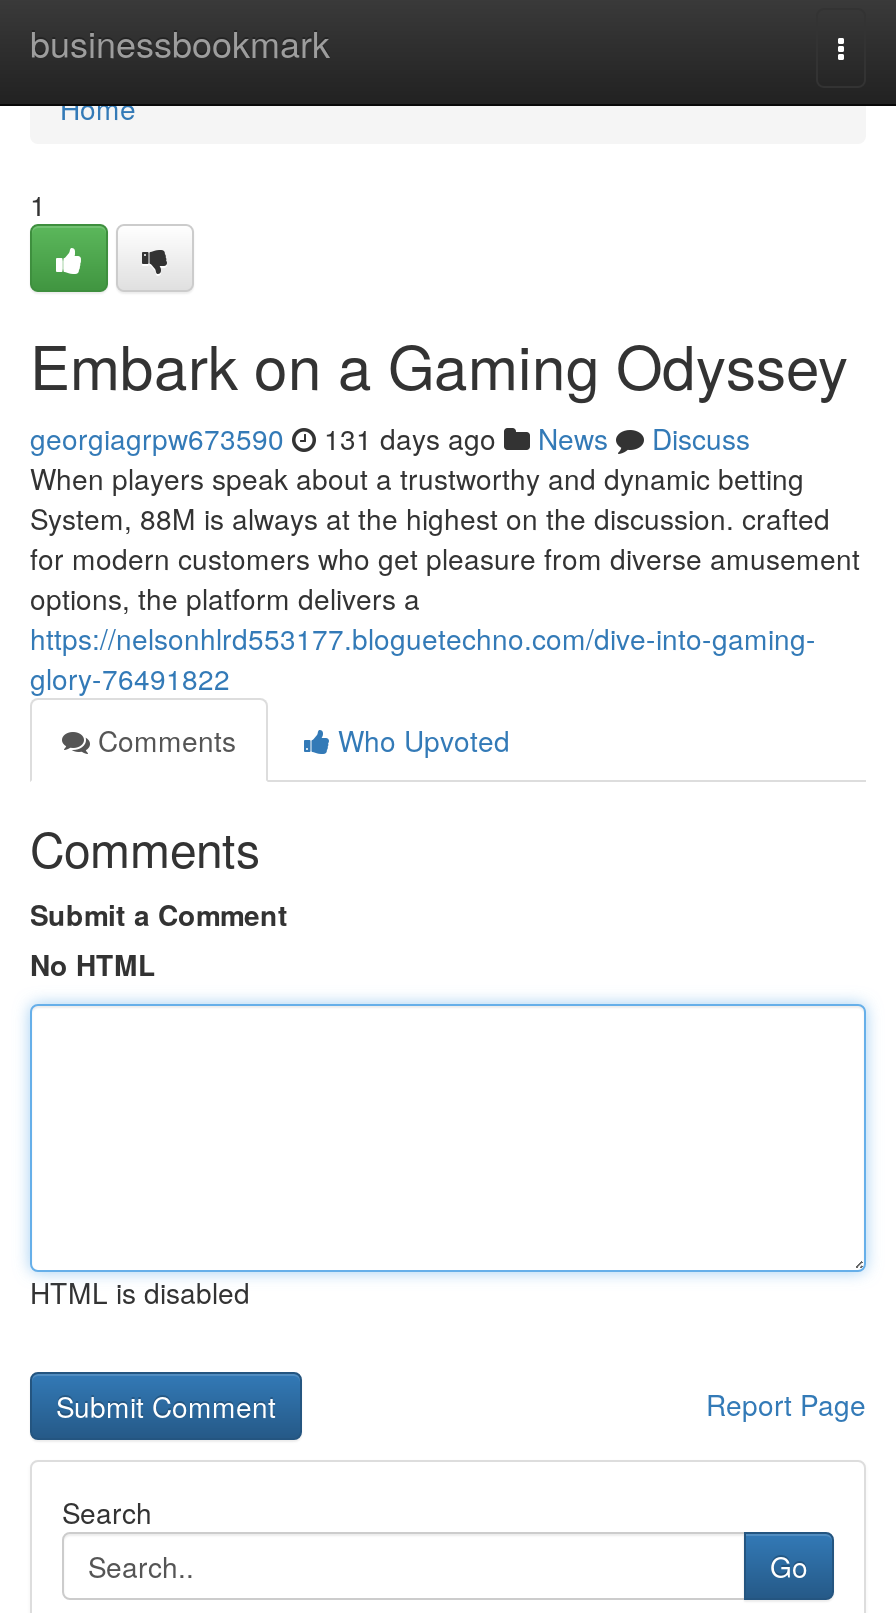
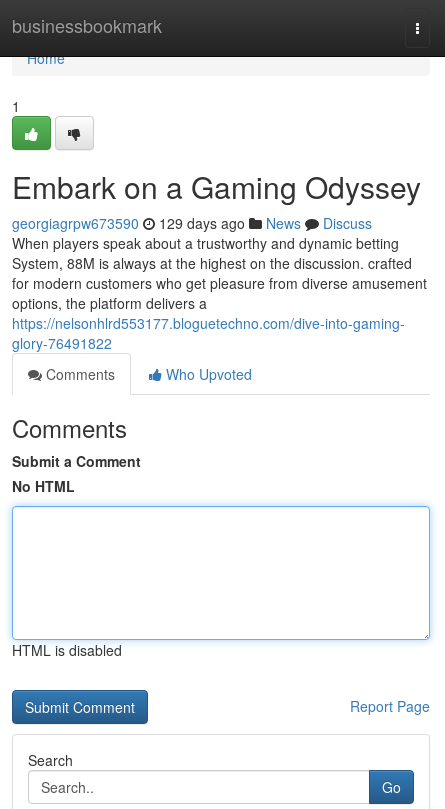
[30,418,750,458] georgiagrpw673590 131 days ago News Discuss -> [12,213,372,233] georgiagrpw673590 129 days ago News Discuss

